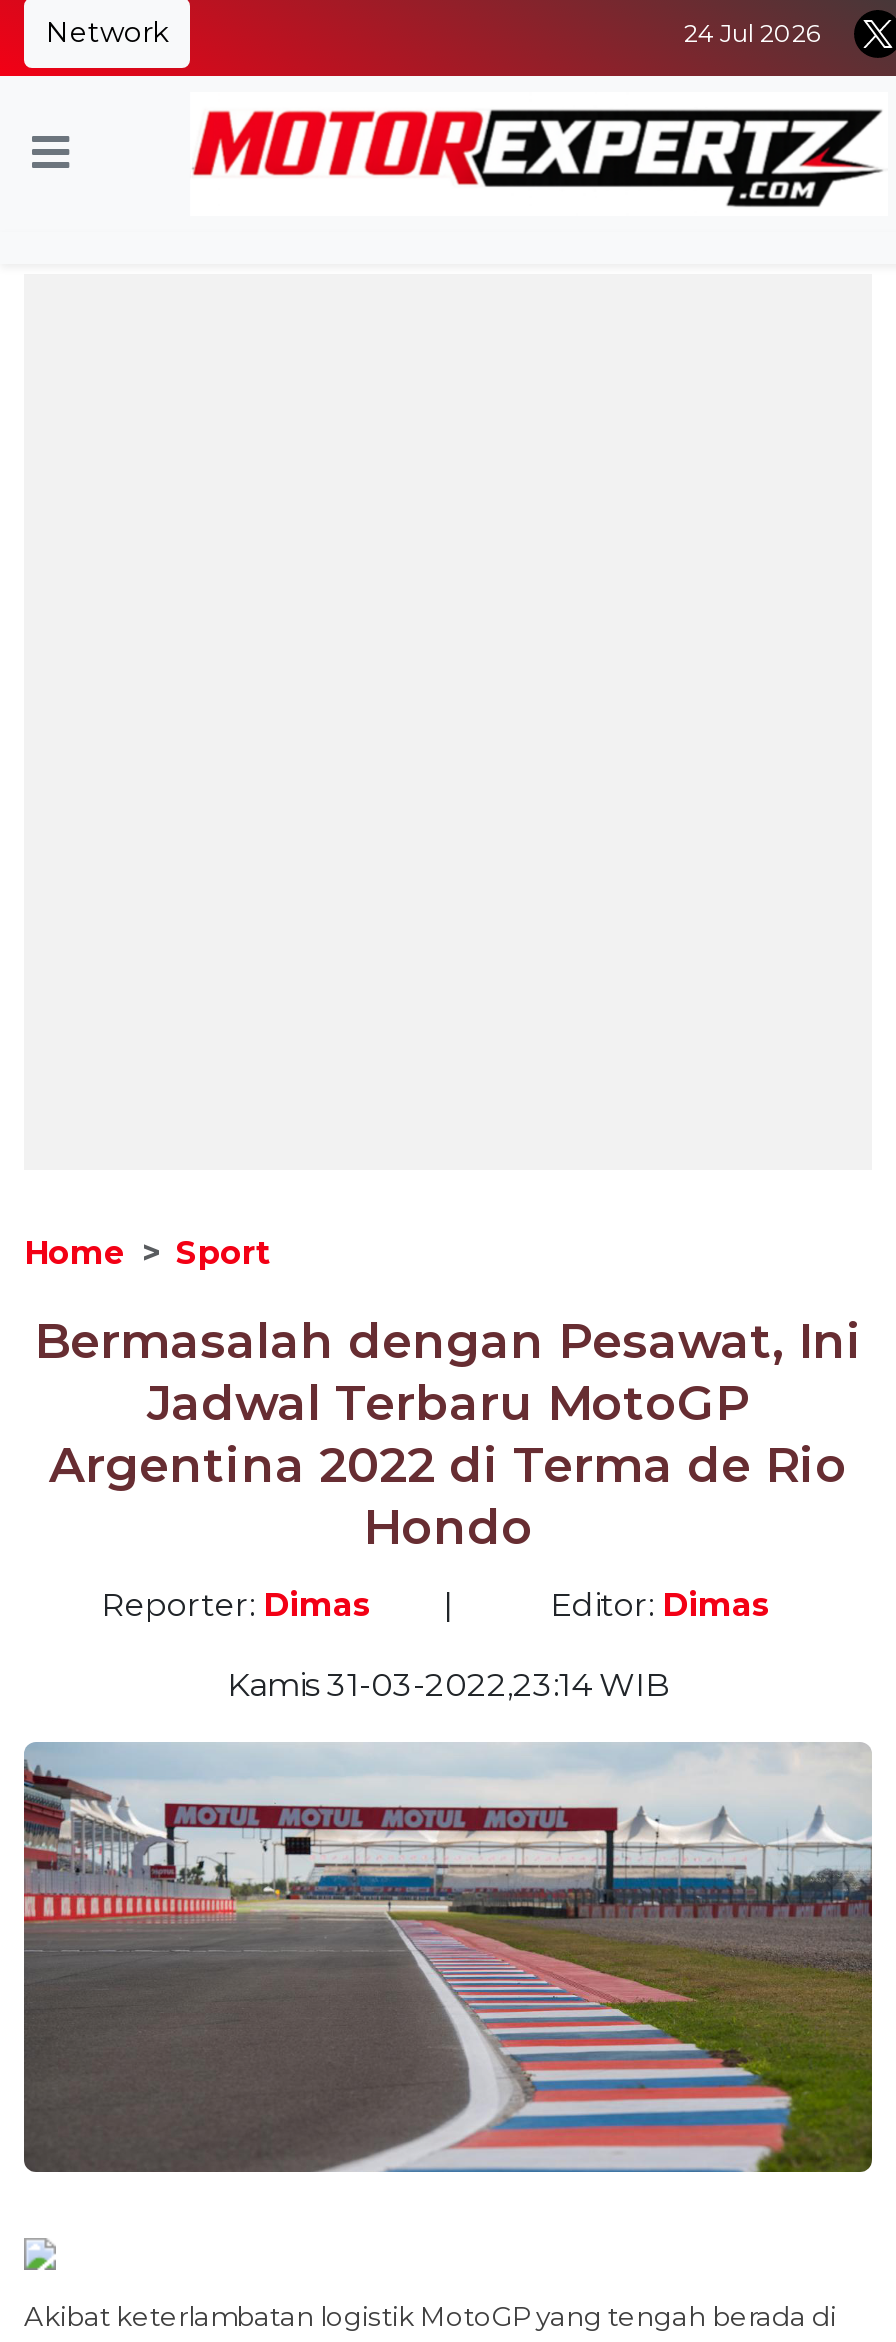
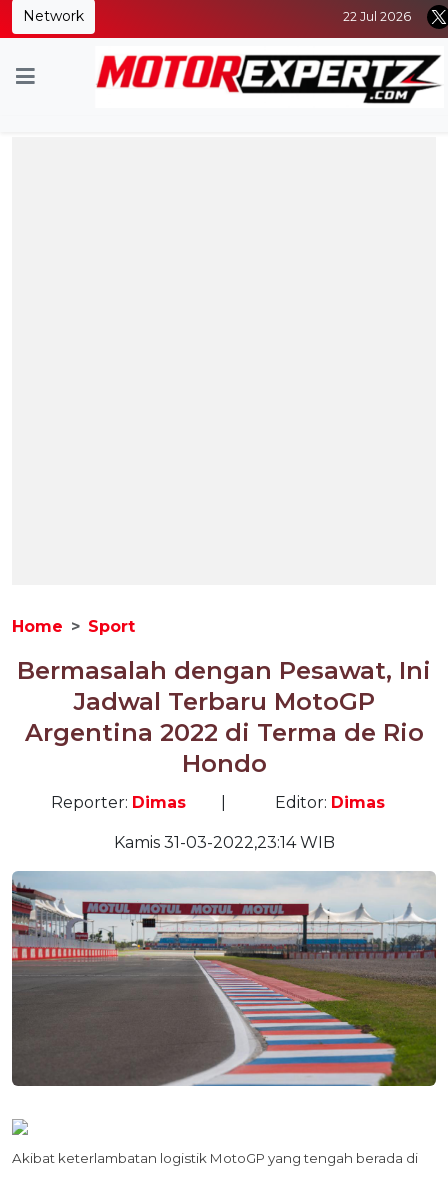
[684,18,822,48] 24 Jul 2026 -> [343,9,411,24] 22 Jul 2026

